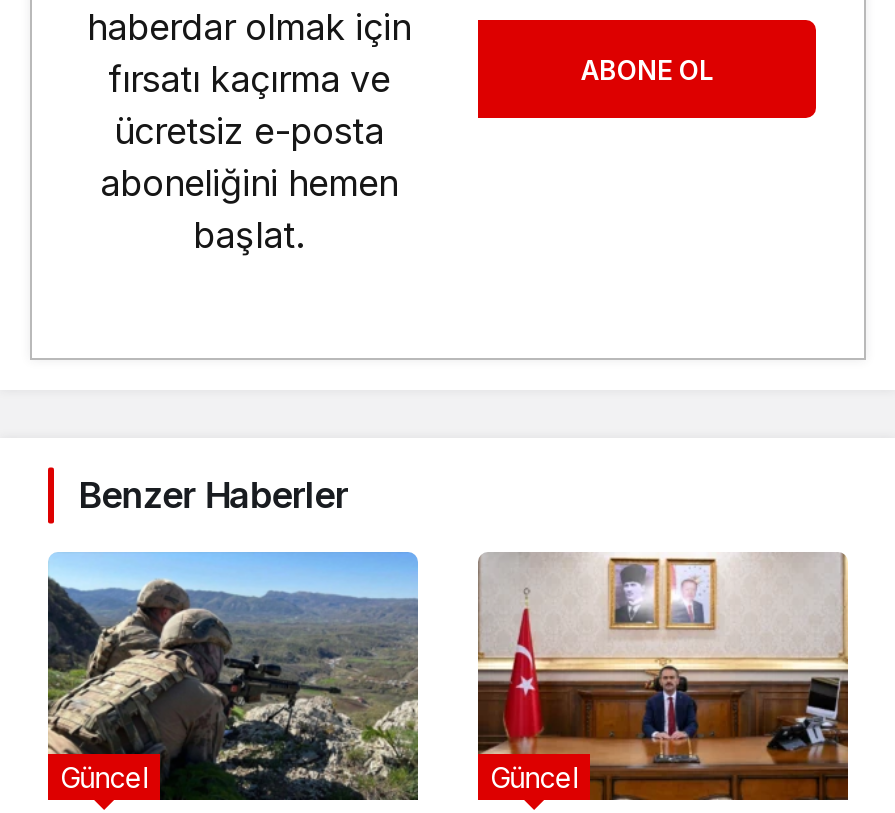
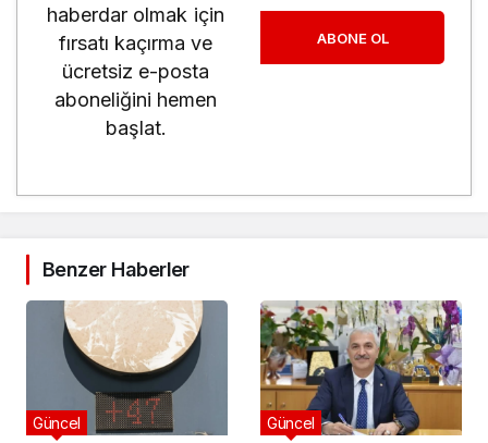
[46,550,418,802] [image] -> [26,299,228,435] [image]
[476,552,850,802] [image] -> [259,299,463,436] [image]

